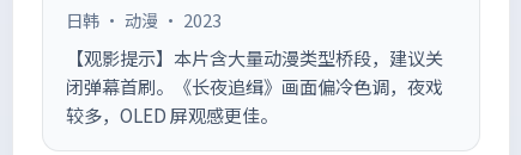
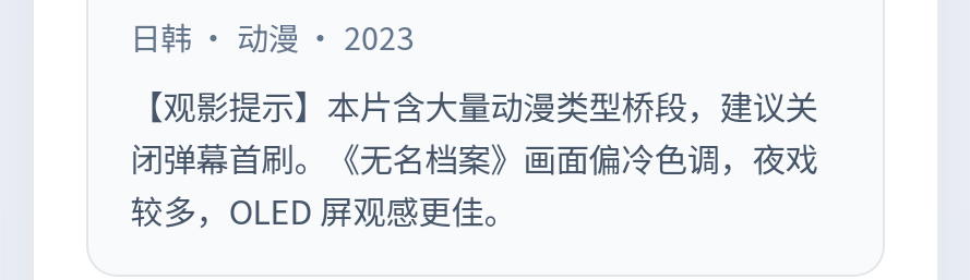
[66,73,443,99] 闭弹幕首刷。《长夜追缉》画面偏冷色调，夜戏 -> [130,133,818,181] 闭弹幕首刷。《无名档案》画面偏冷色调，夜戏

